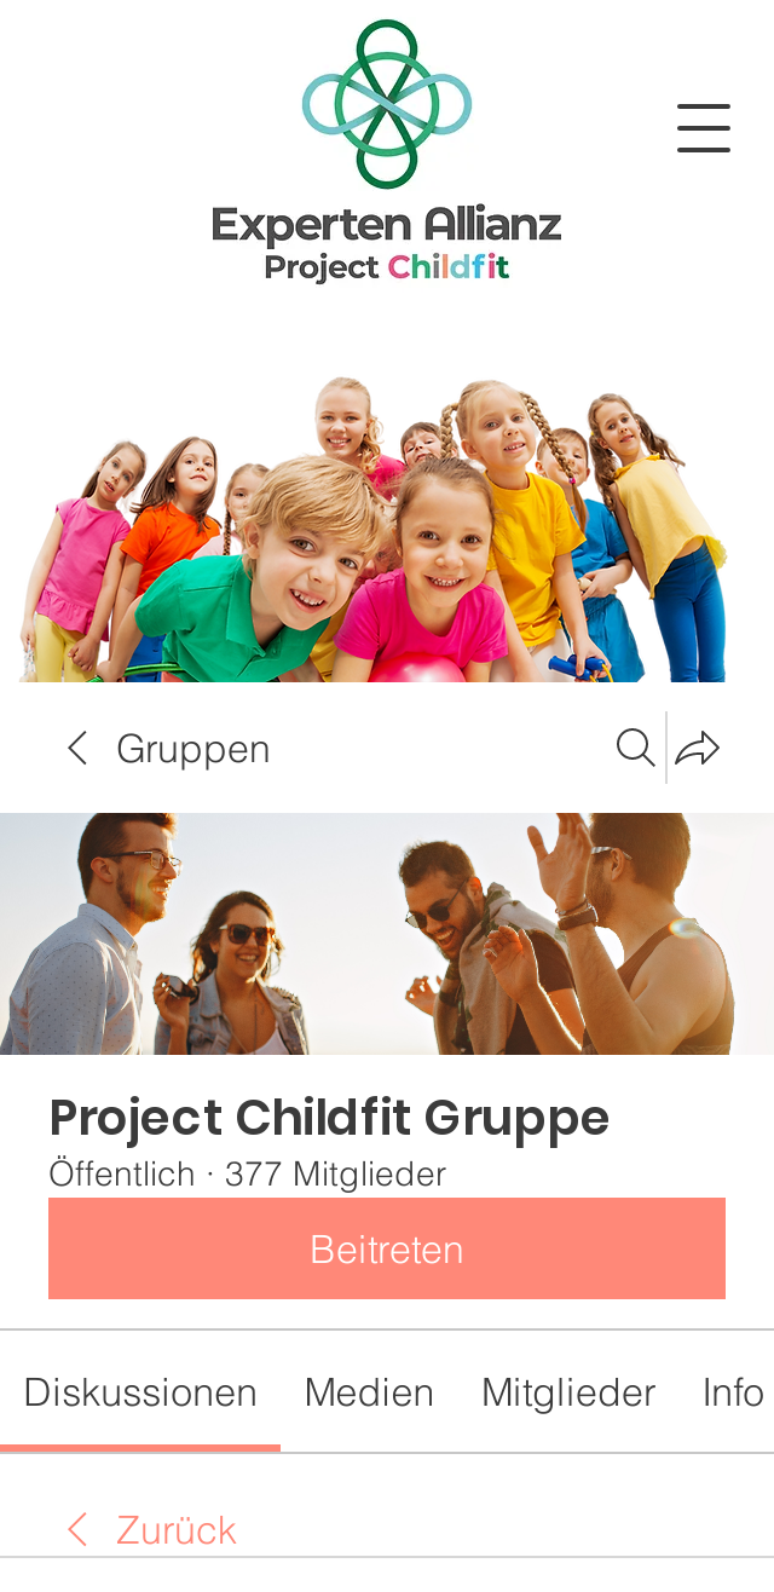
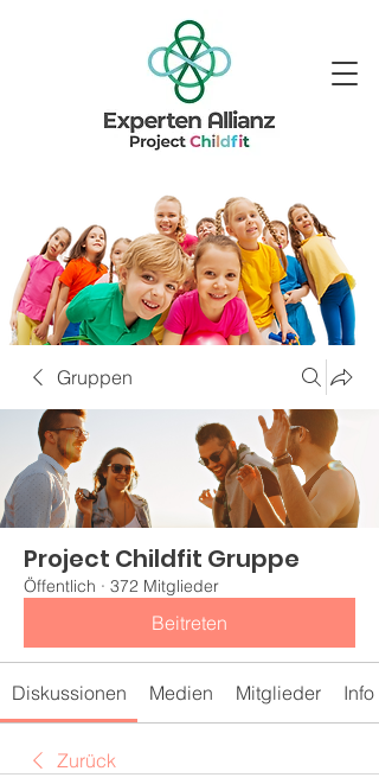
[48,1152,447,1195] Öffentlich · 377 Mitglieder -> [24,575,219,597] Öffentlich · 372 Mitglieder

